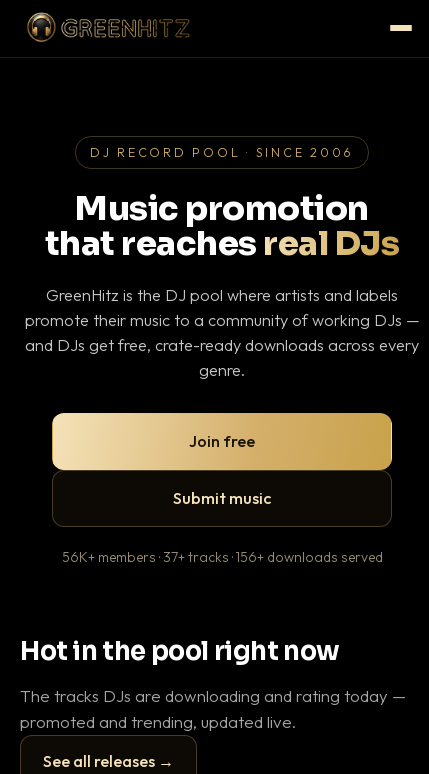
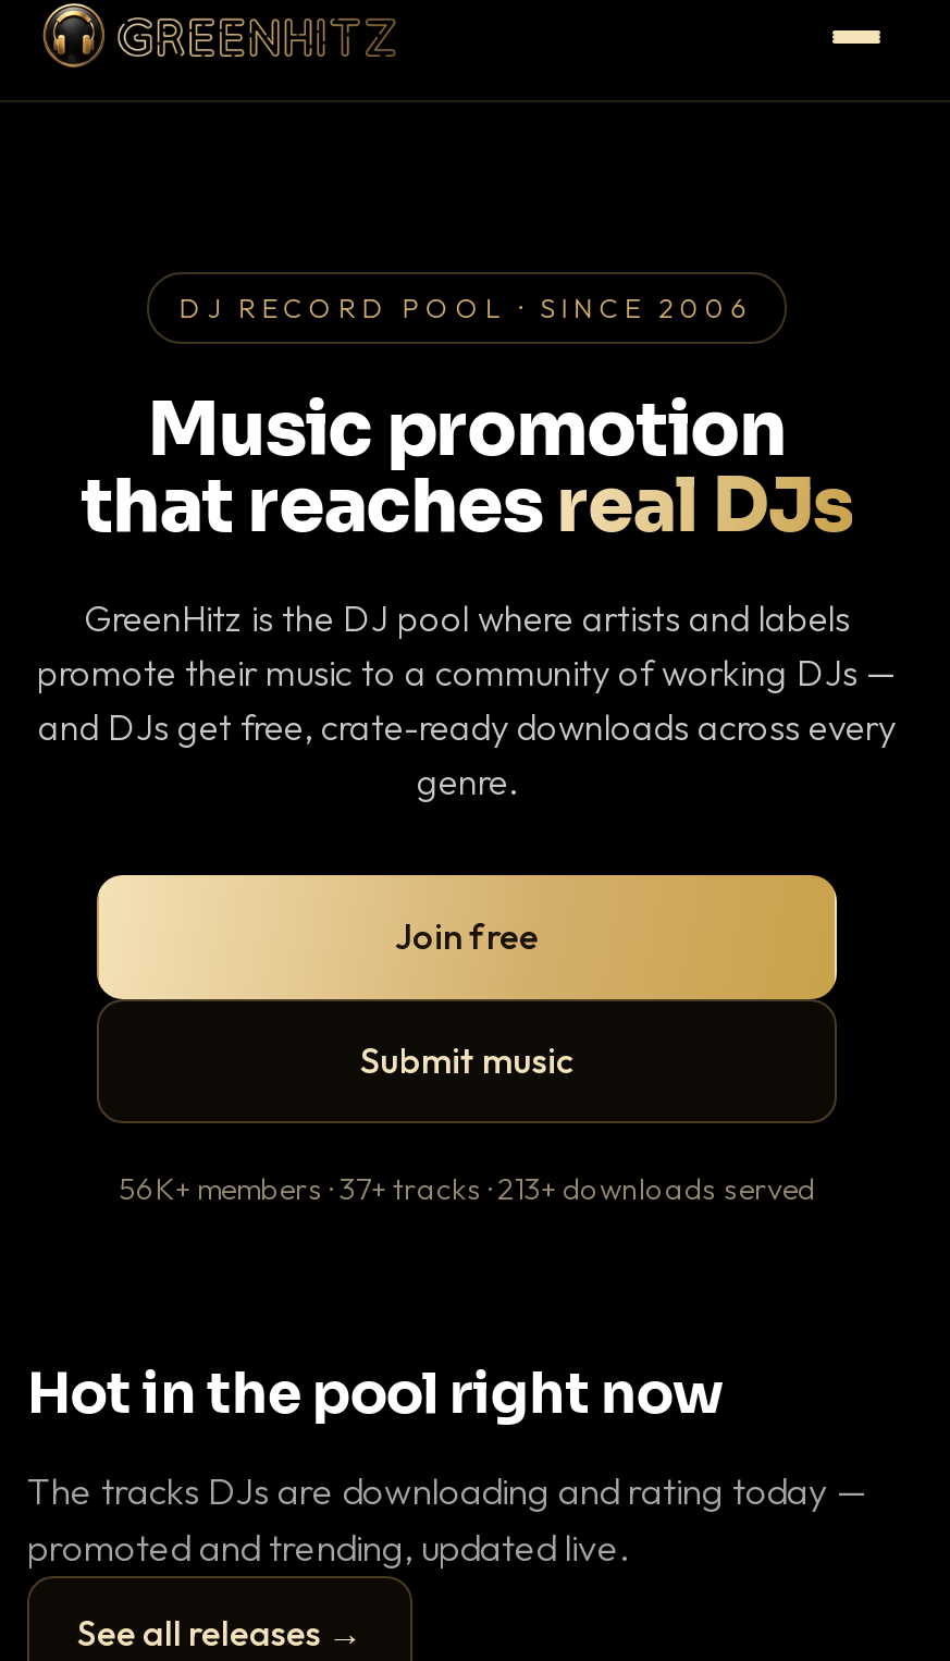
[61,548,382,566] 56K+ members · 37+ tracks · 156+ downloads served -> [119,1169,815,1208] 56K+ members · 37+ tracks · 213+ downloads served

